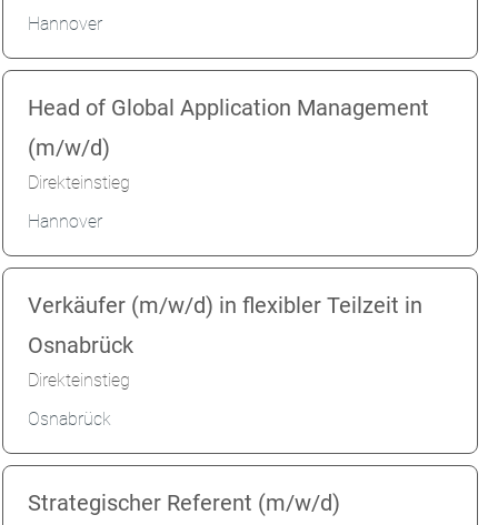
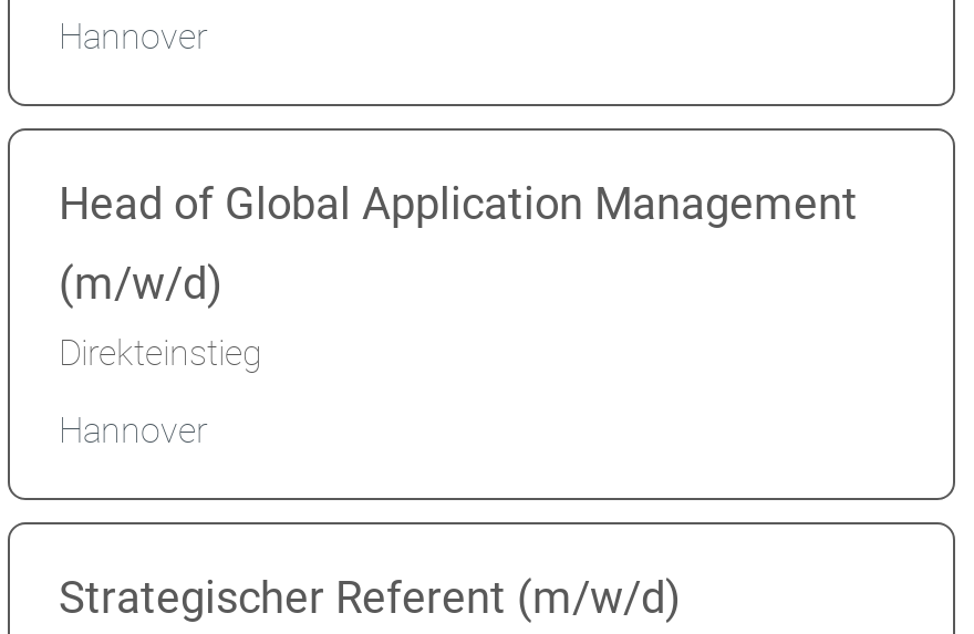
[28,292,422,430] Verkäufer (m/w/d) in flexibler Teilzeit in | Osnabrück | Direkteinstieg | Osnabrück -> none

